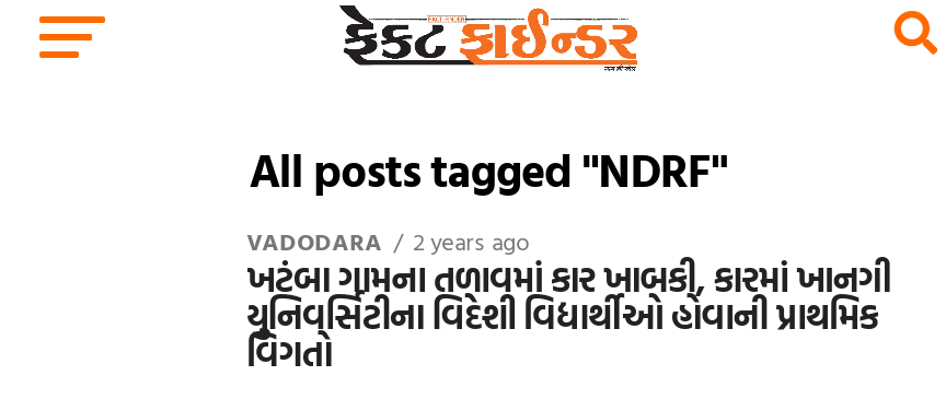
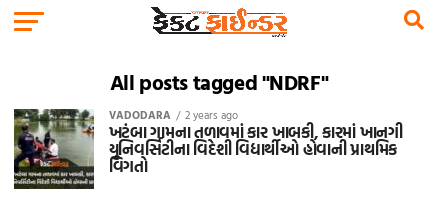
none -> [13,108,95,190] [image]

